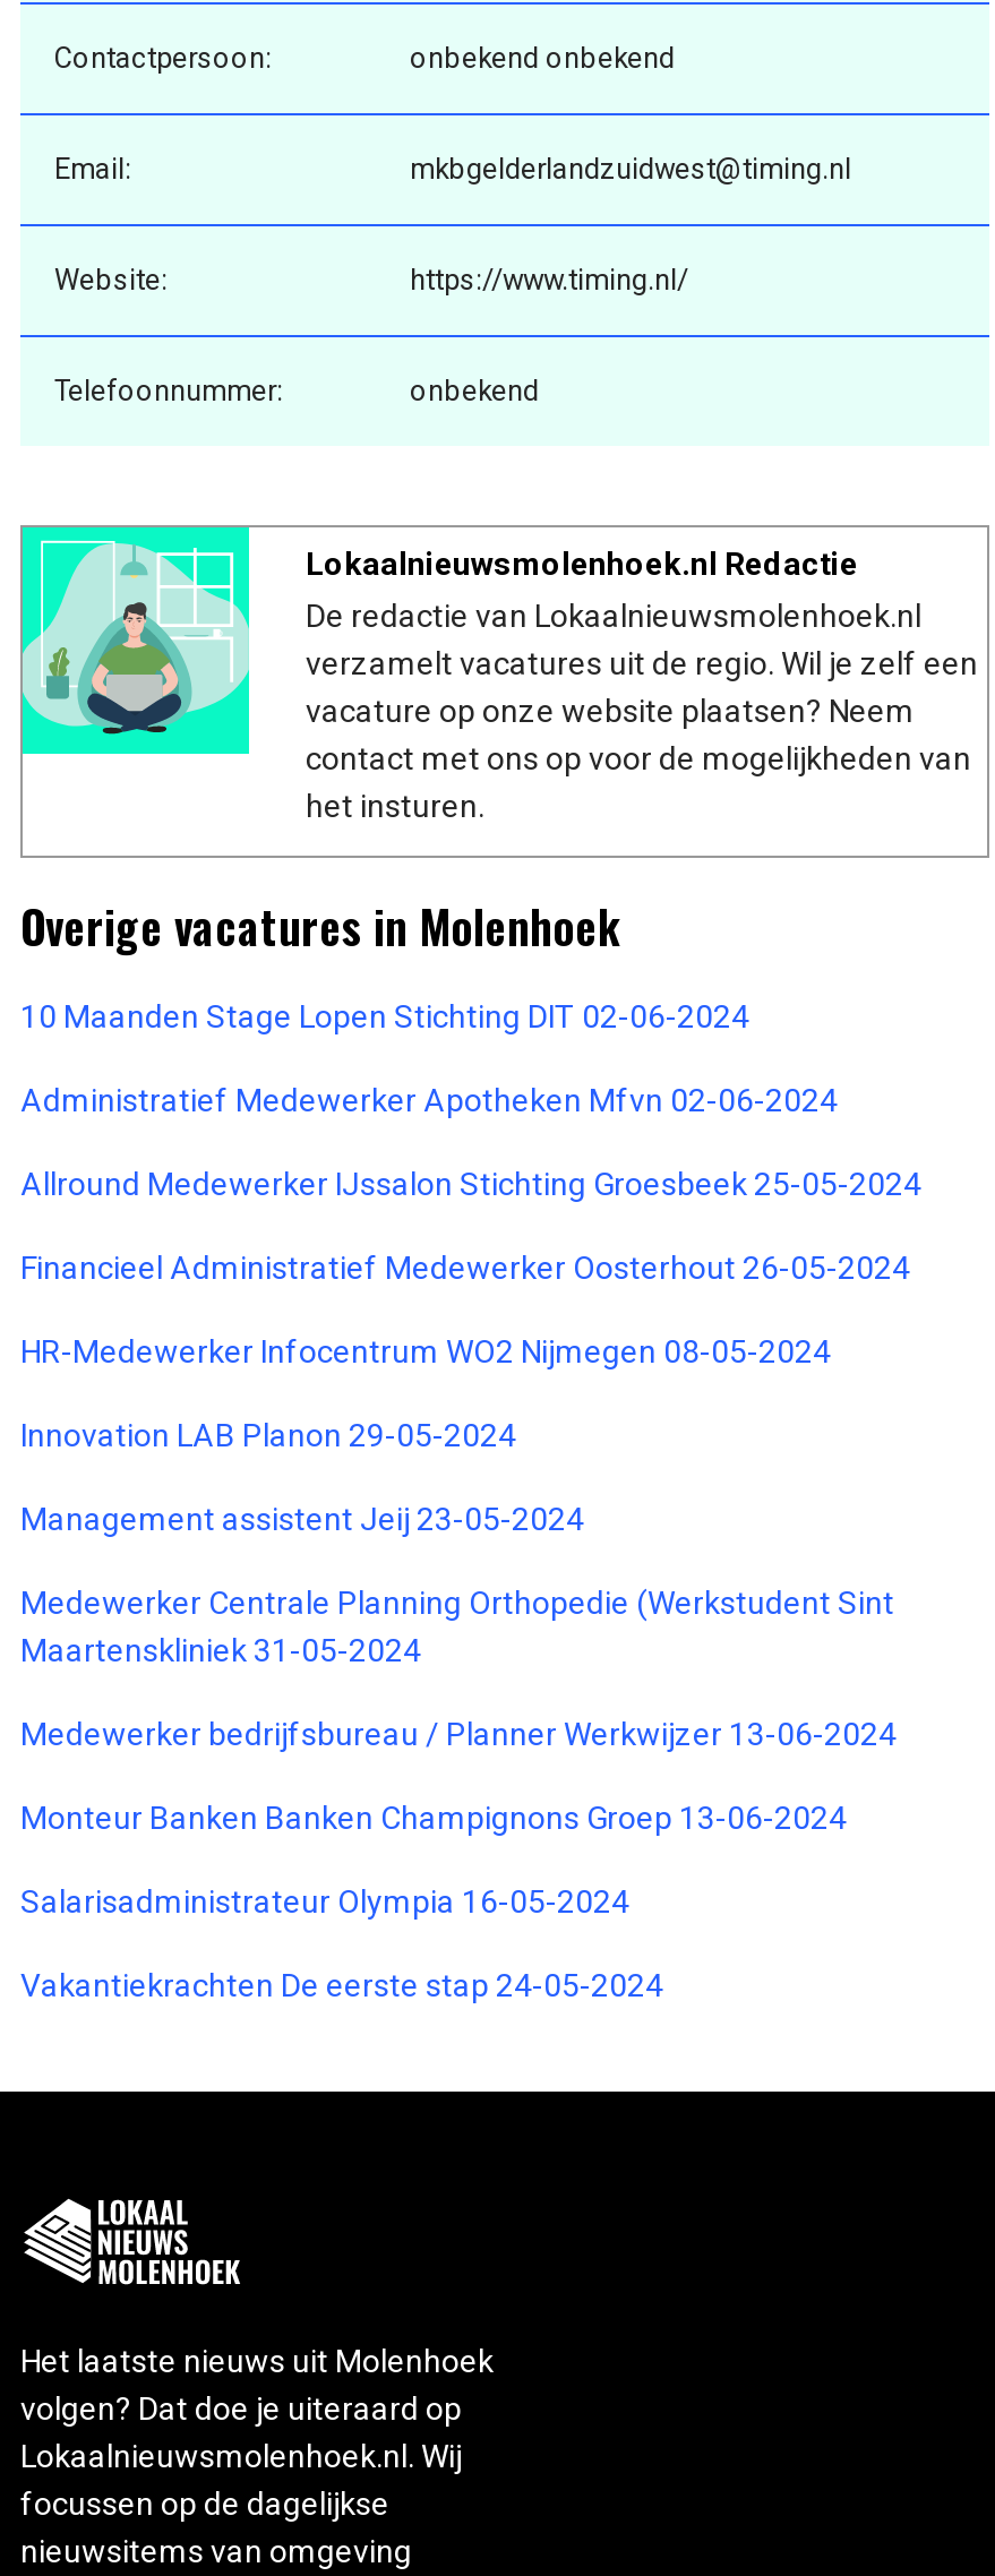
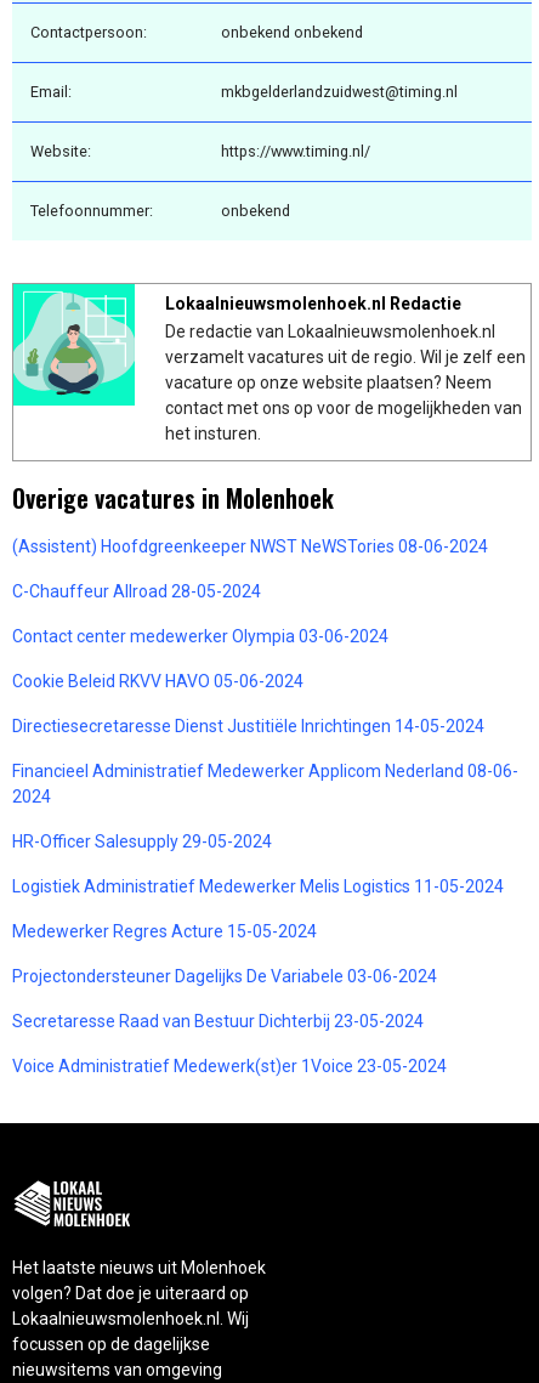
[20,998,749,1034] 10 Maanden Stage Lopen Stichting DIT 02-06-2024 -> [12,536,488,556] (Assistent) Hoofdgreenkeeper NWST NeWSTories 08-06-2024
[20,1082,838,1118] Administratief Medewerker Apotheken Mfvn 02-06-2024 -> [12,581,261,601] C-Chauffeur Allroad 28-05-2024
[20,1165,921,1202] Allround Medewerker IJssalon Stichting Groesbeek 25-05-2024 -> [12,626,388,646] Contact center medewerker Olympia 03-06-2024
[20,1249,910,1285] Financieel Administratief Medewerker Oosterhout 26-05-2024 -> [12,671,303,691] Cookie Beleid RKVV HAVO 05-06-2024
[20,1333,831,1369] HR-Medewerker Infocentrum WO2 Nijmegen 08-05-2024 -> [12,716,484,736] Directiesecretaresse Dienst Justitiële Inrichtingen 14-05-2024
[20,1417,516,1453] Innovation LAB Planon 29-05-2024 -> [12,761,518,806] Financieel Administratief Medewerker Applicom Nederland 08-06- | 2024
[20,1500,584,1537] Management assistent Jeij 23-05-2024 -> [12,831,272,851] HR-Officer Salesupply 29-05-2024
[20,1584,894,1668] Medewerker Centrale Planning Orthopedie (Werkstudent Sint | Maartenskliniek 31-05-2024 -> [12,876,504,896] Logistiek Administratief Medewerker Melis Logistics 11-05-2024
[20,1715,897,1752] Medewerker bedrijfsbureau / Planner Werkwijzer 13-06-2024 -> [12,921,317,941] Medewerker Regres Acture 15-05-2024
[20,1799,847,1835] Monteur Banken Banken Champignons Groep 13-06-2024 -> [12,966,437,986] Projectondersteuner Dagelijks De Variabele 03-06-2024
[20,1883,629,1919] Salarisadministrateur Olympia 16-05-2024 -> [12,1011,424,1031] Secretaresse Raad van Bestuur Dichterbij 23-05-2024
[20,1967,663,2003] Vakantiekrachten De eerste stap 24-05-2024 -> [12,1056,447,1076] Voice Administratief Medewerk(st)er 1Voice 23-05-2024

